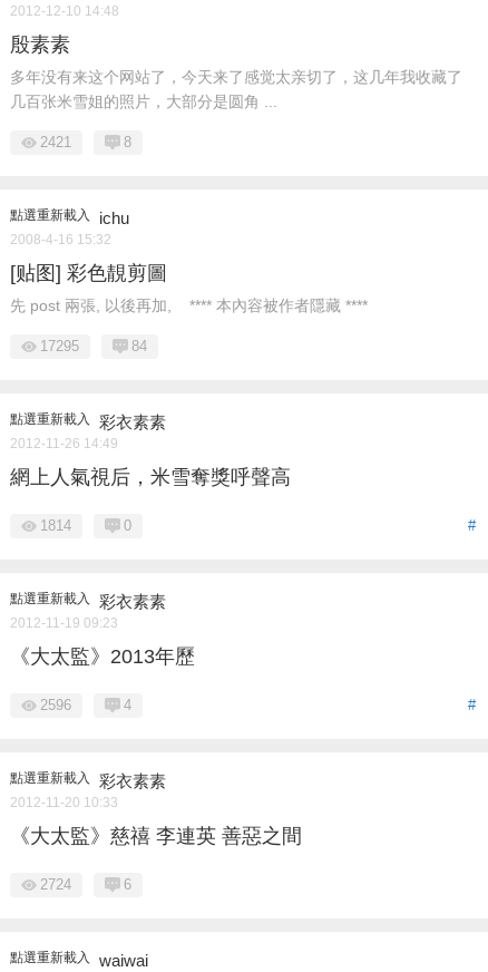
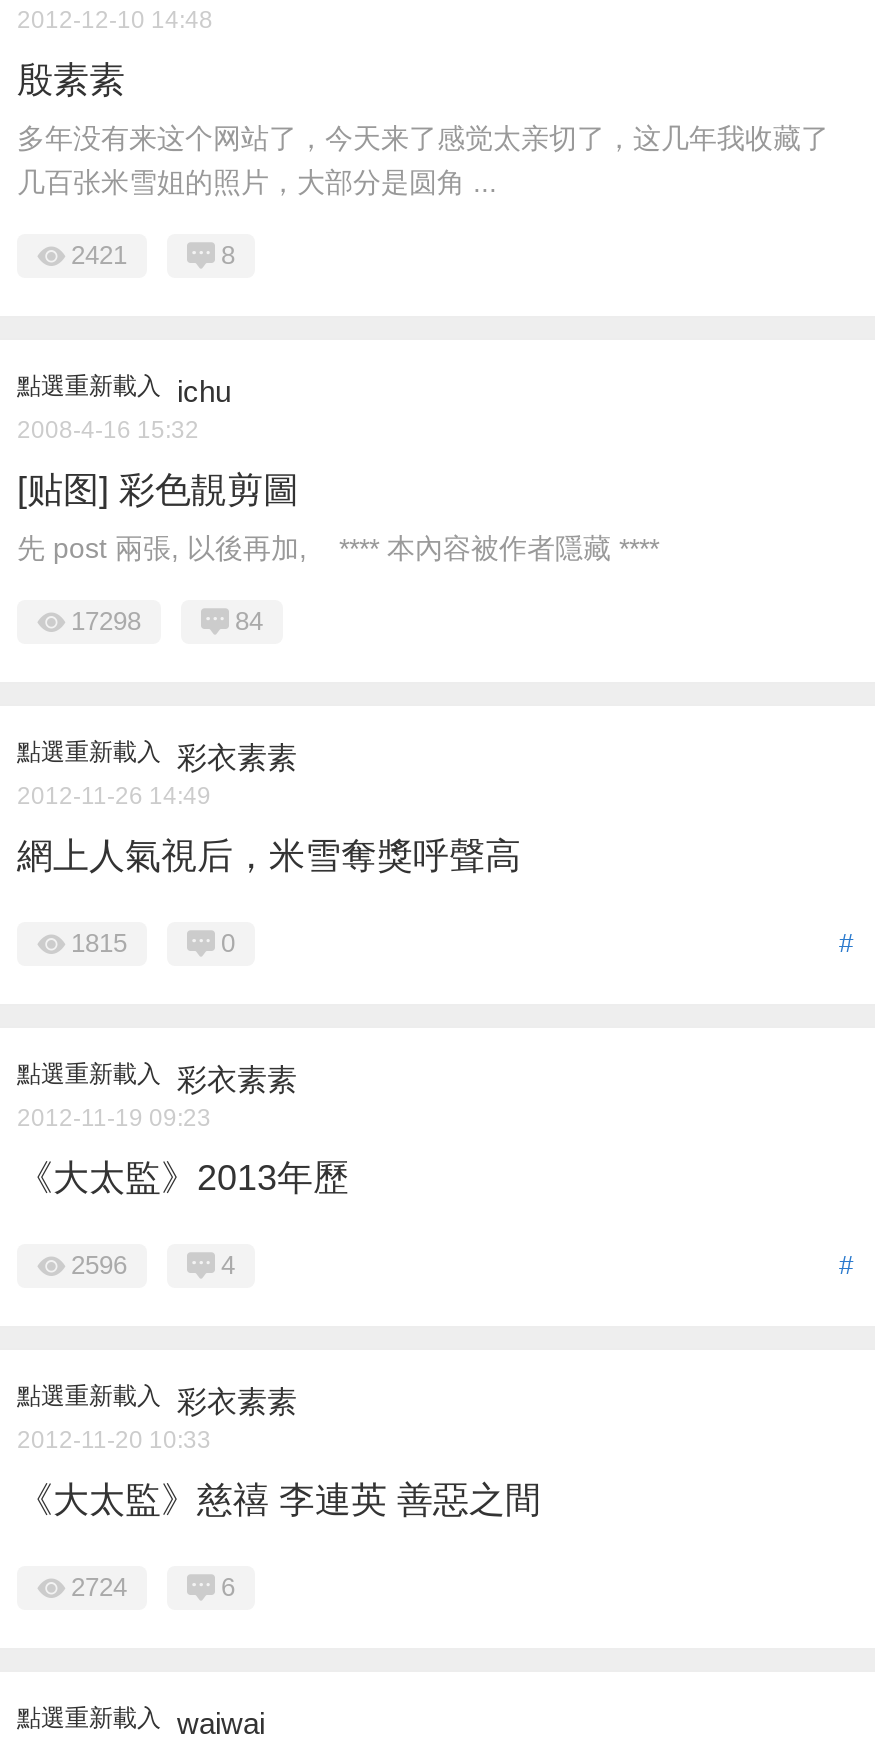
[40,338,79,354] 17295 -> [71,606,141,636] 17298
[40,517,71,534] 1814 -> [71,928,127,958] 1815

